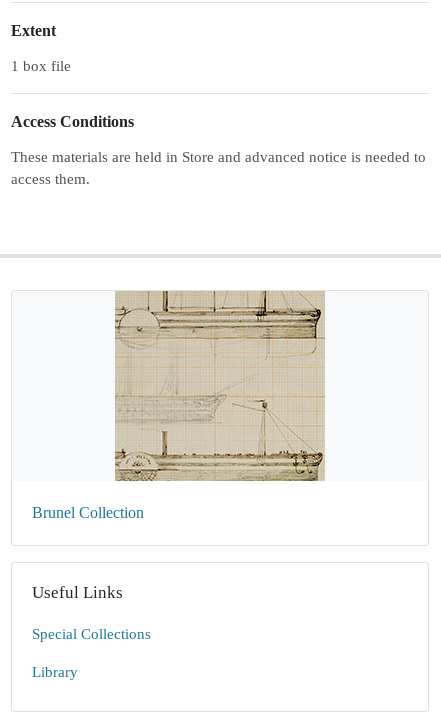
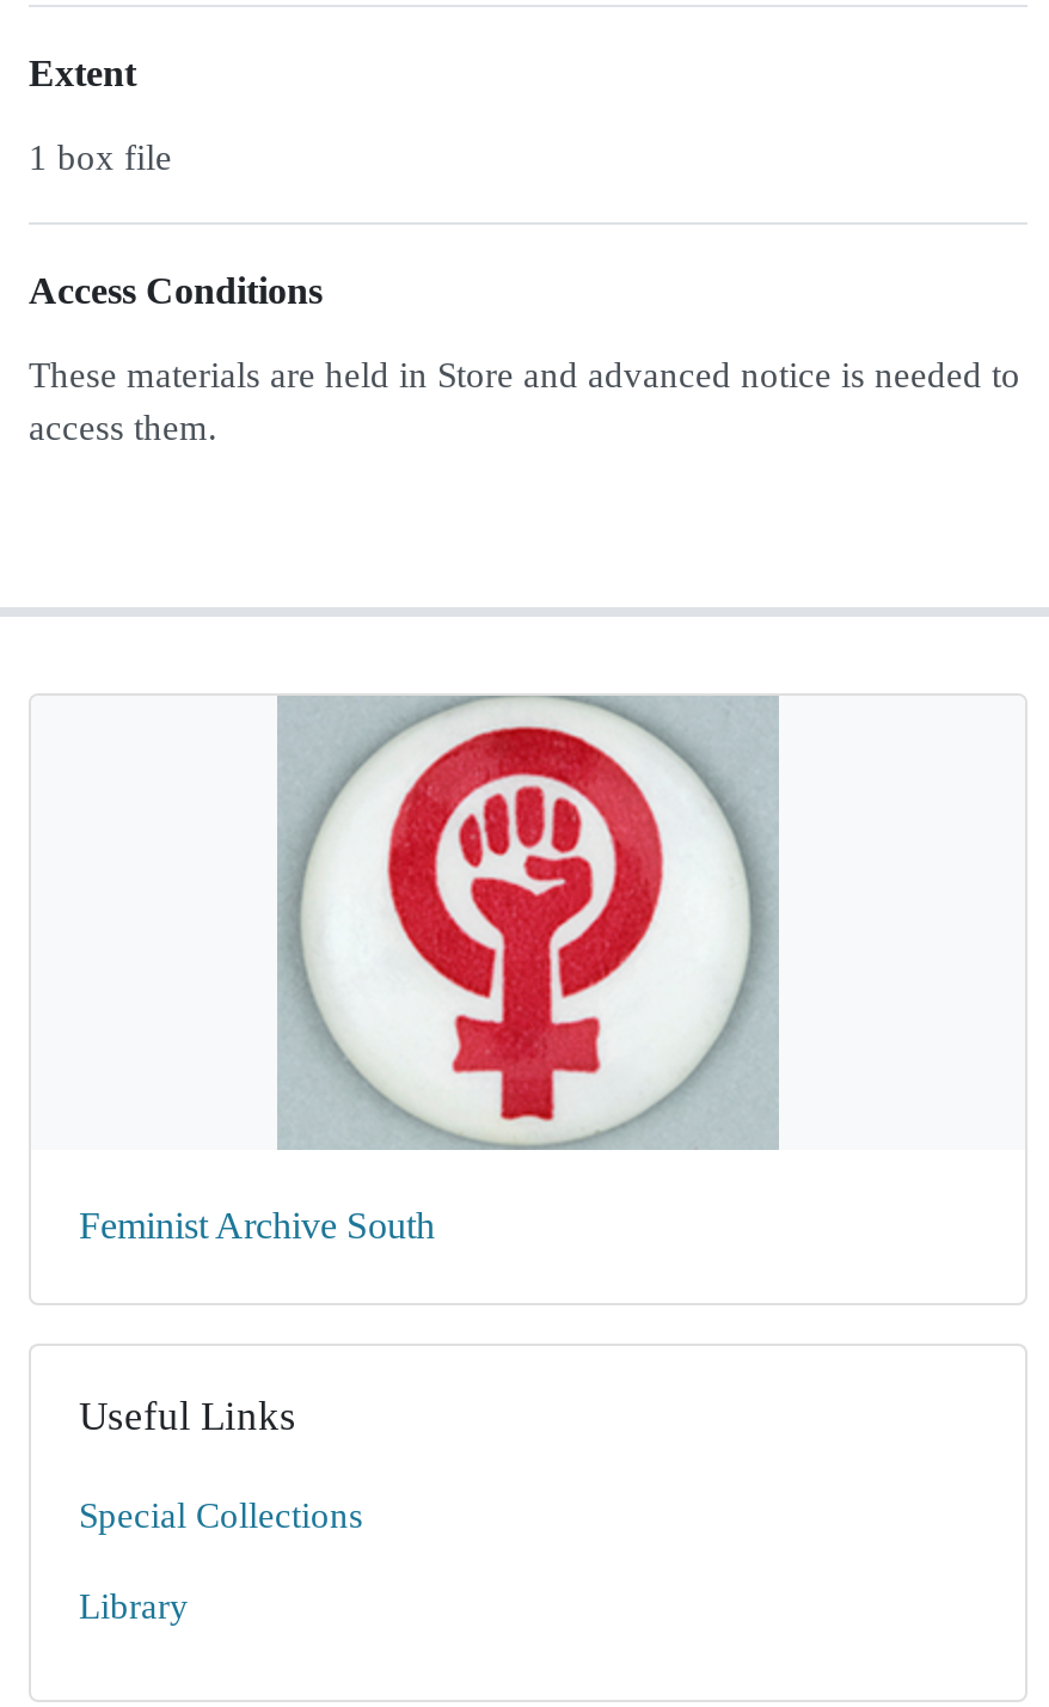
[32,290,326,521] [image] | Brunel Collection -> [79,696,779,1246] [image] | Feminist Archive South

